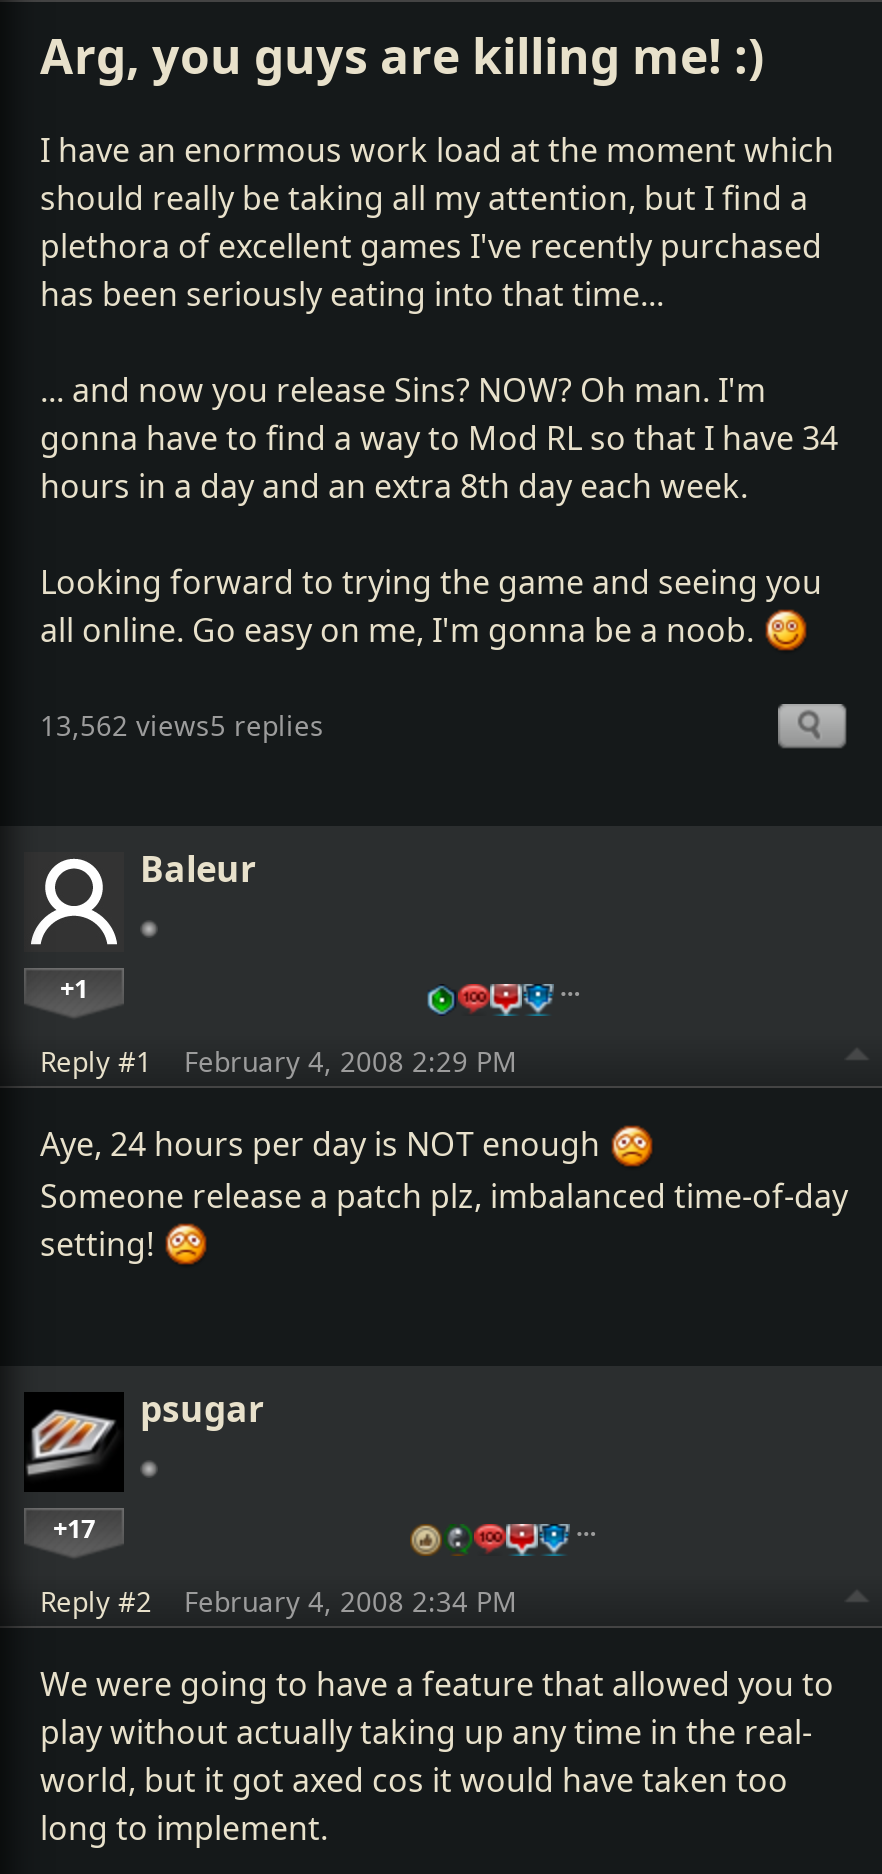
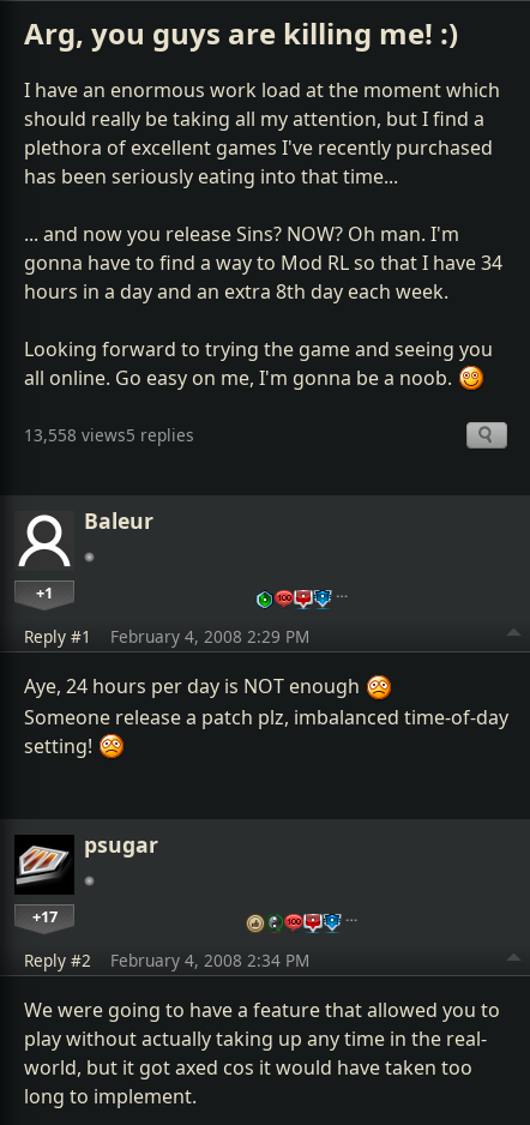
[40,705,324,743] 13,562 views5 replies -> [24,423,194,446] 13,558 views5 replies

